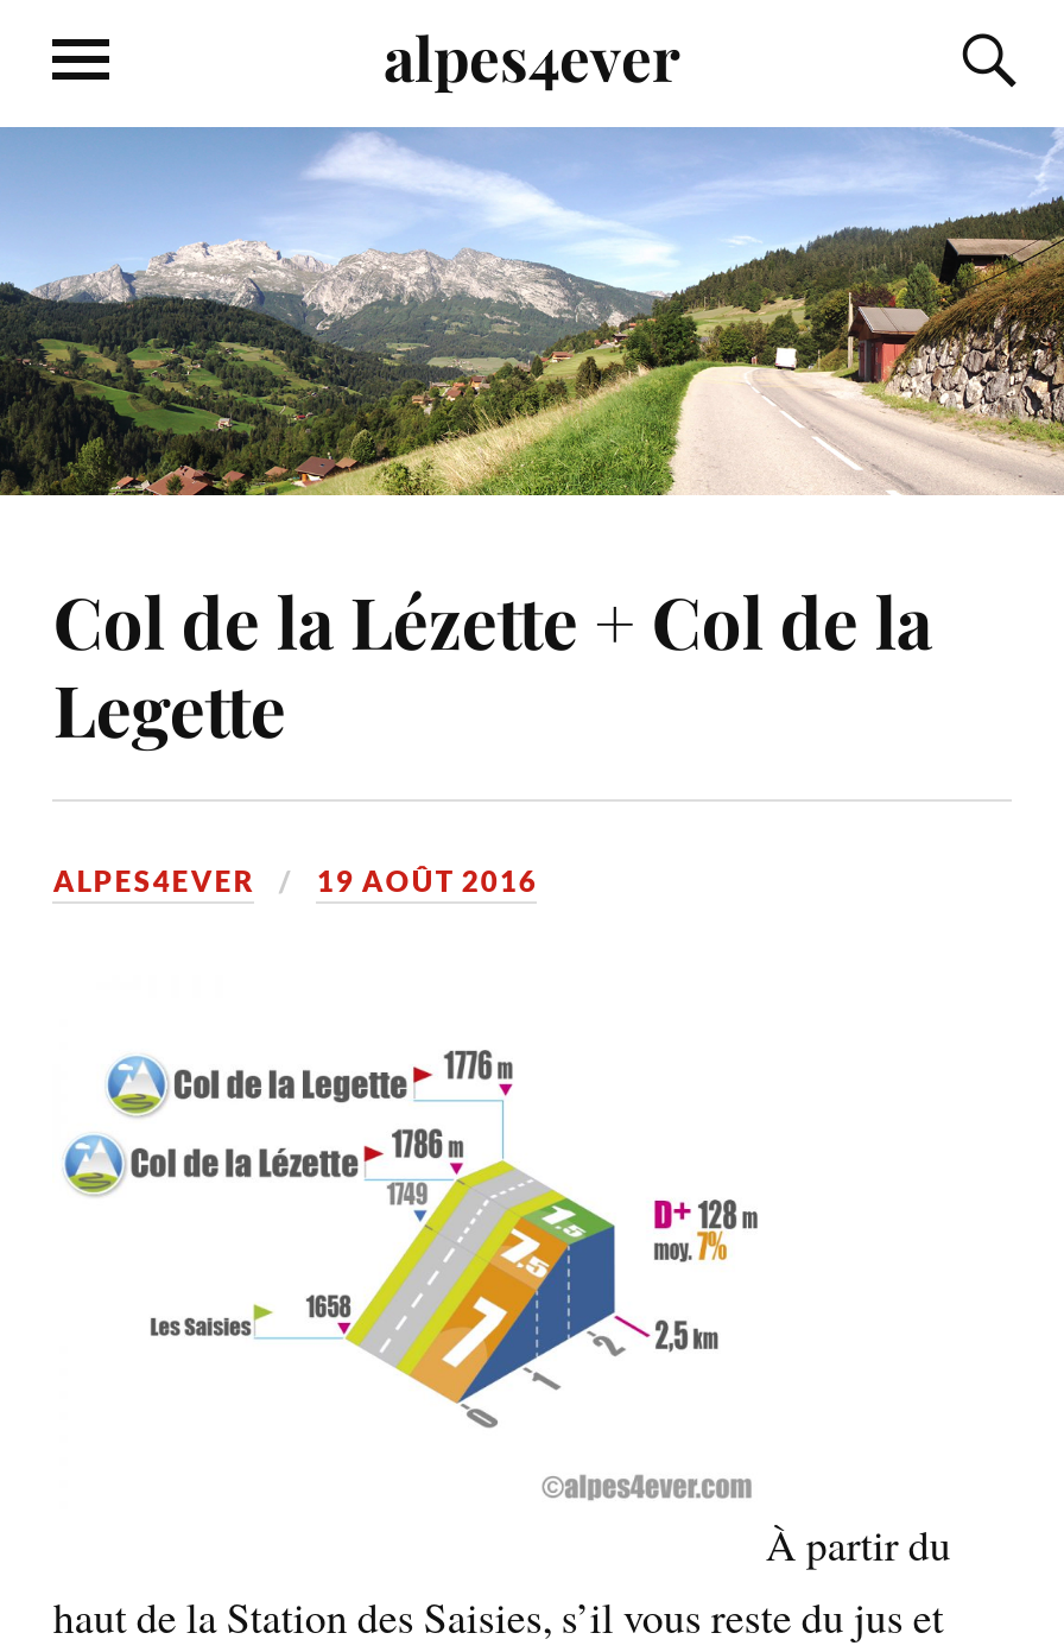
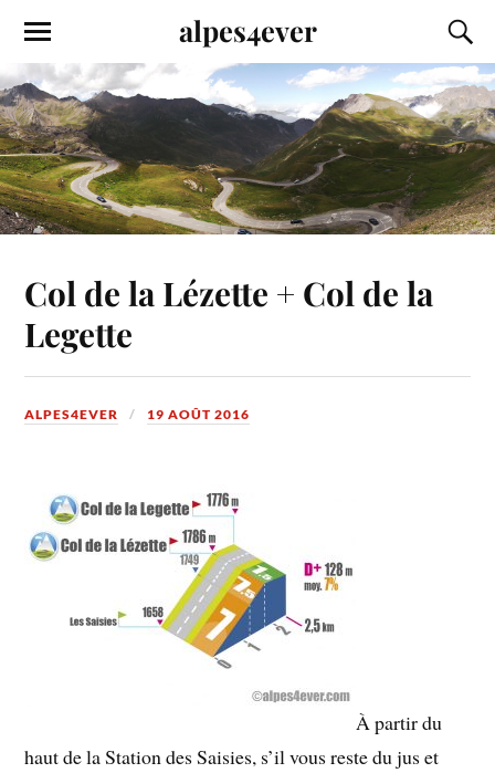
[7,125,1057,498] [image] -> [3,63,492,236] [image]

